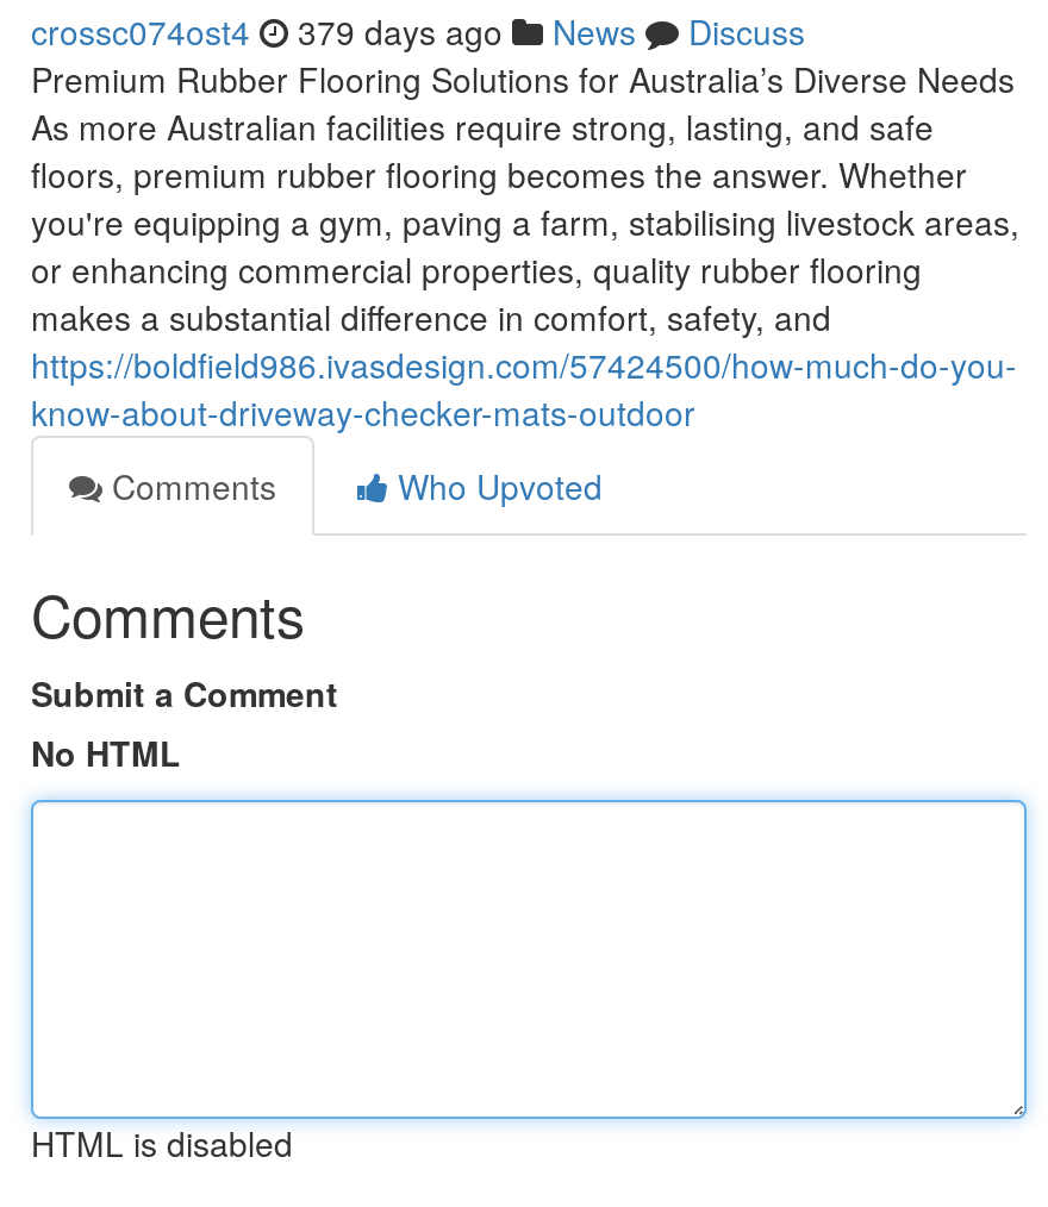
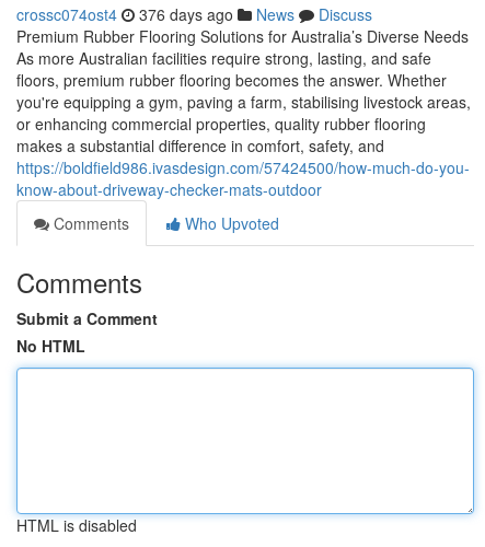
[31,7,805,55] crossc074ost4 379 days ago News Discuss -> [16,3,372,25] crossc074ost4 376 days ago News Discuss

